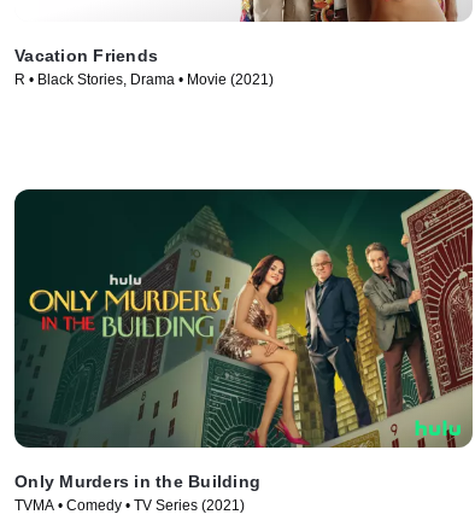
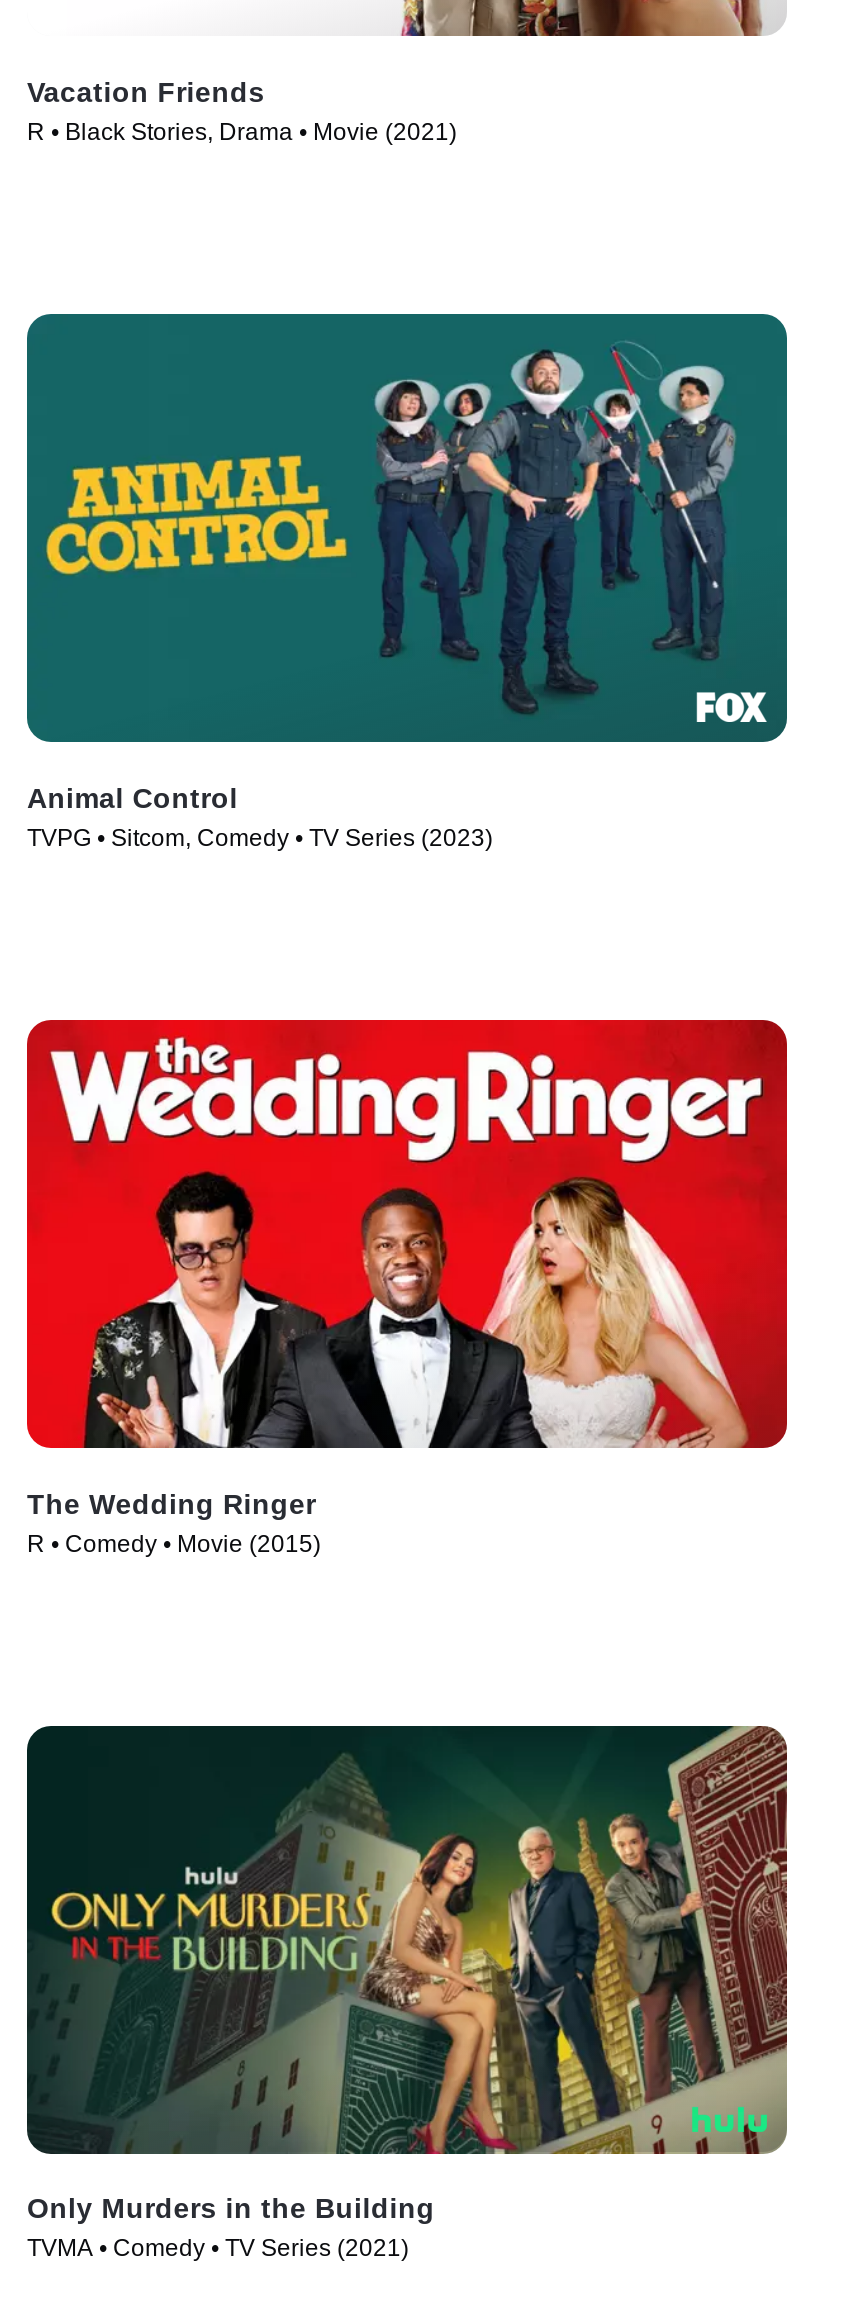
none -> [25,1018,789,1557] [image] | The Wedding Ringer | R • Comedy • Movie (2015)
none -> [27,312,789,852] [image] | Animal Control | TVPG • Sitcom, Comedy • TV Series (2023)

